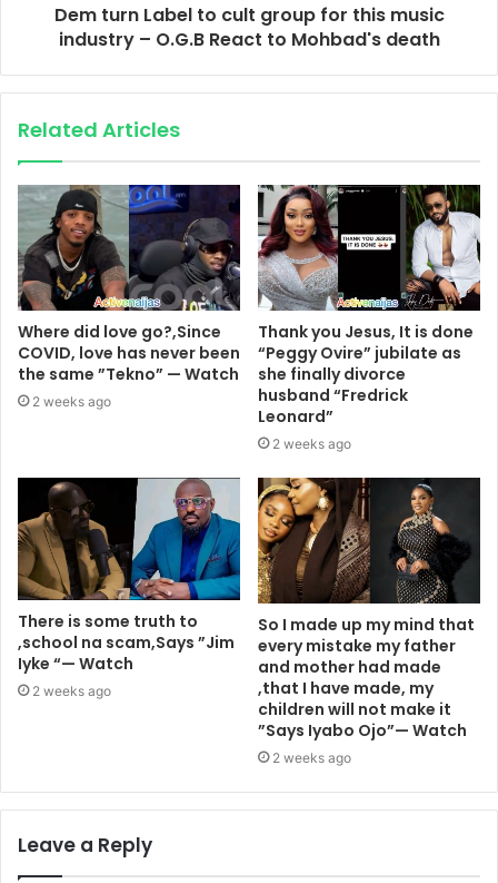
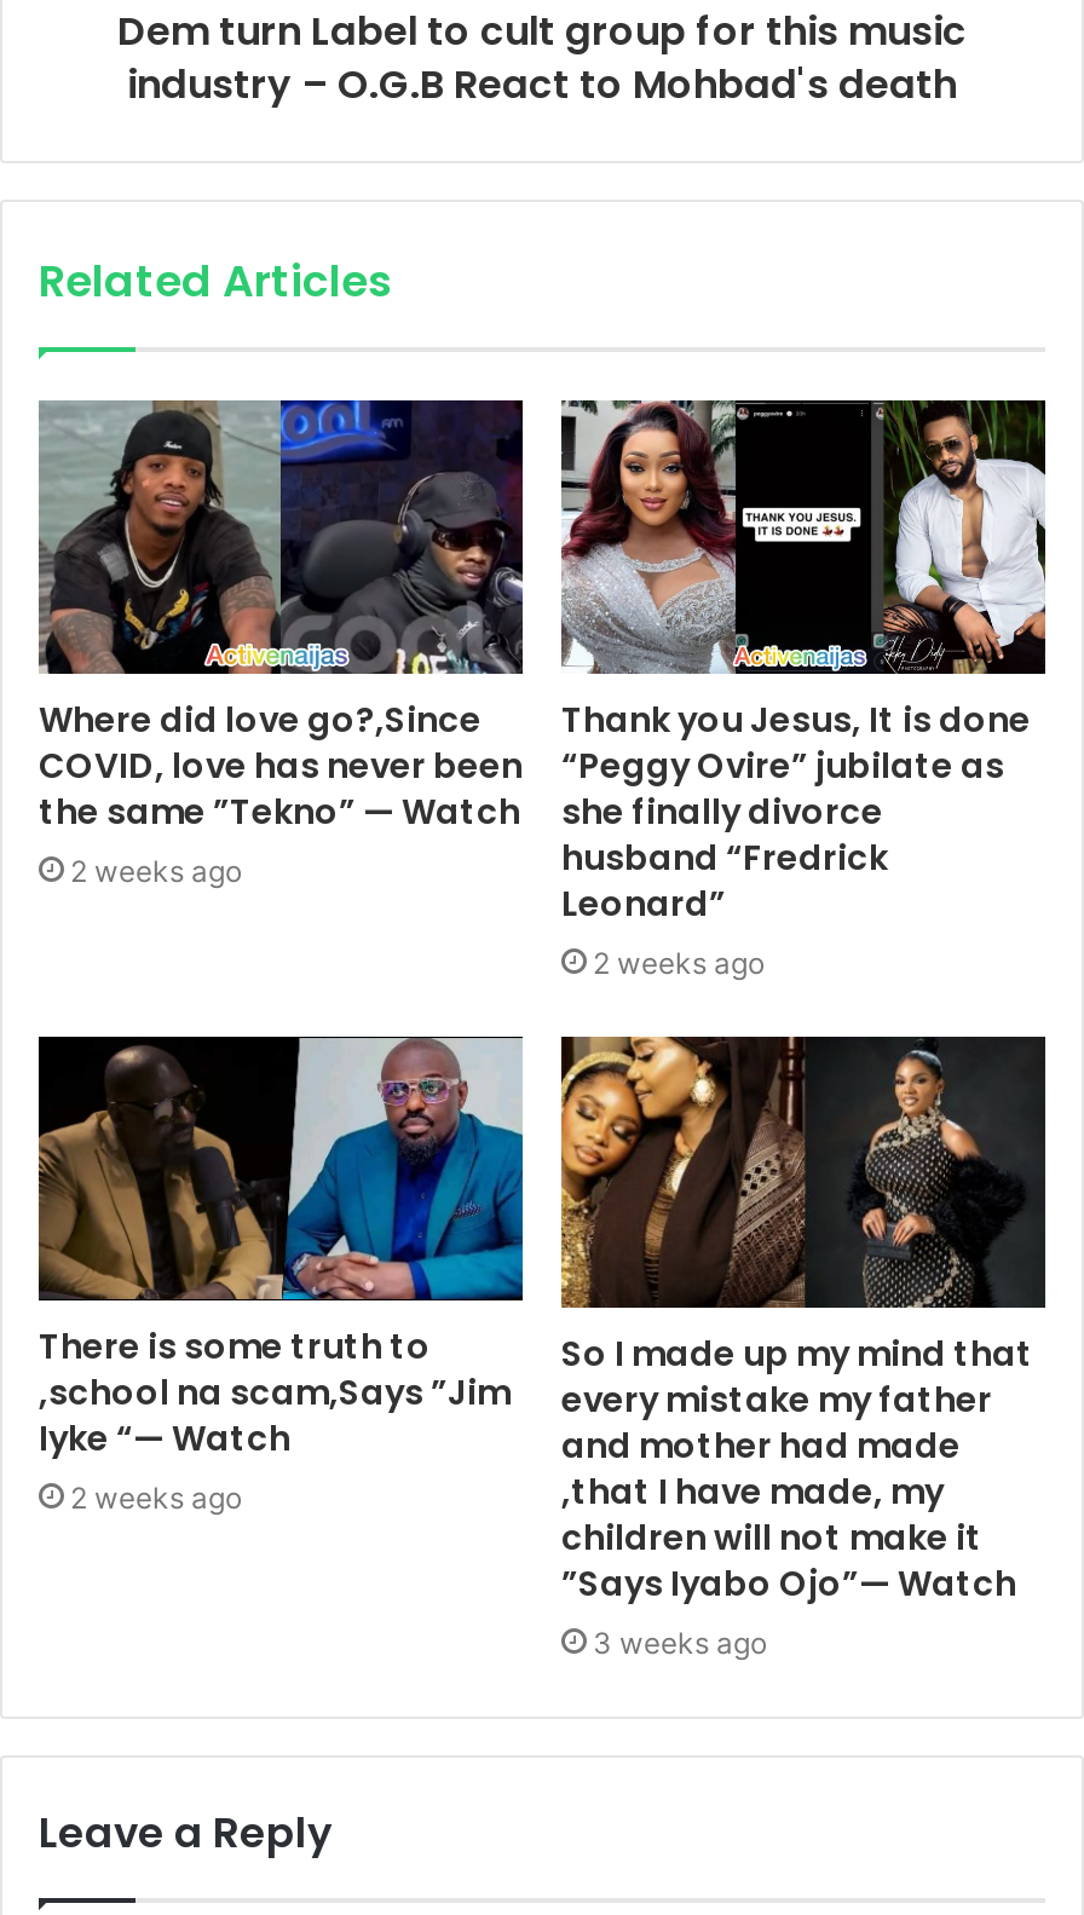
[272,749,351,766] 2 weeks ago -> [593,1626,767,1662] 3 weeks ago

